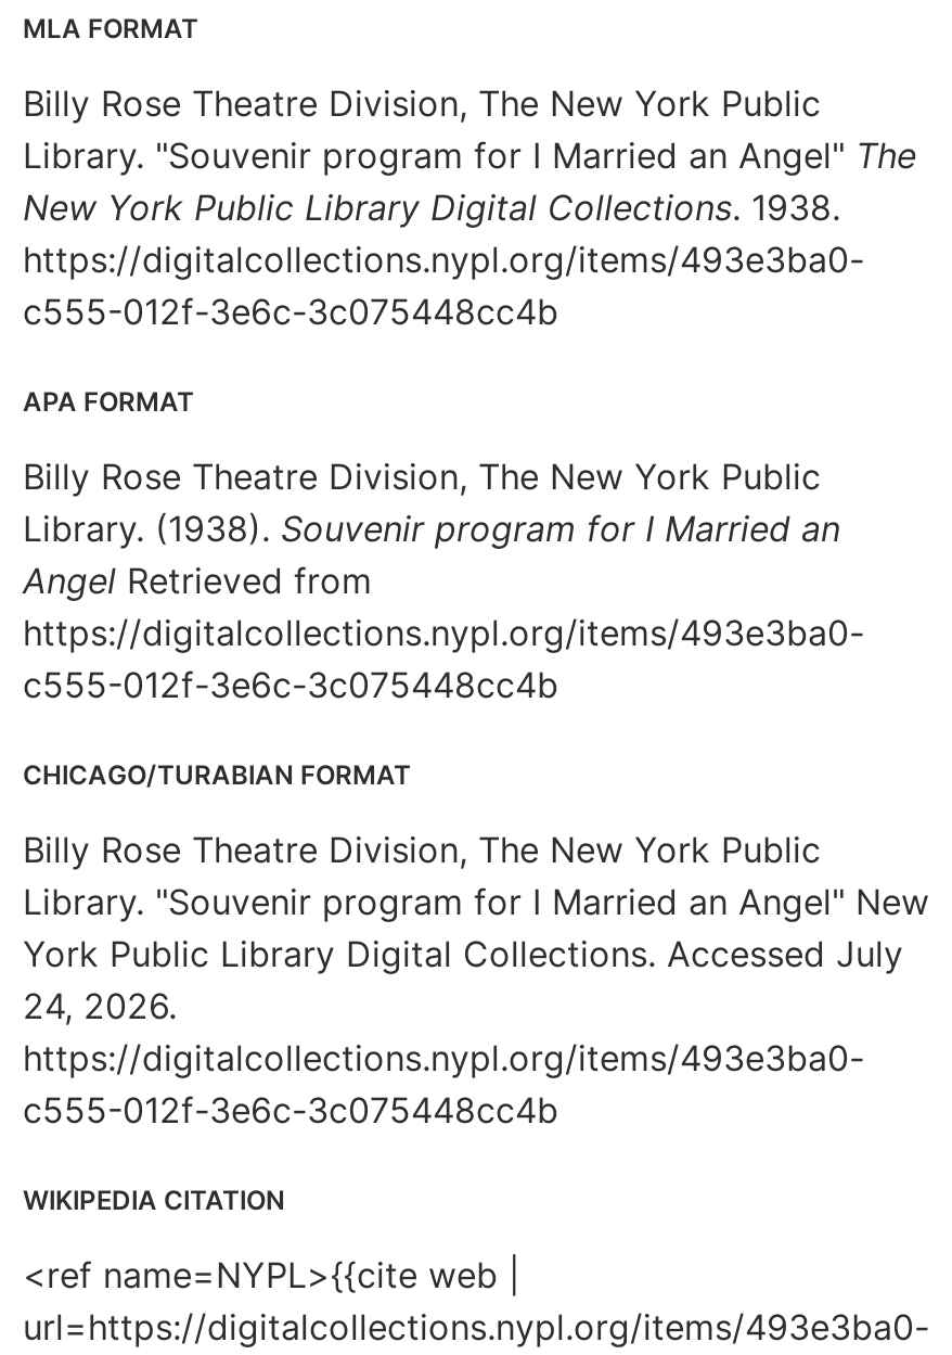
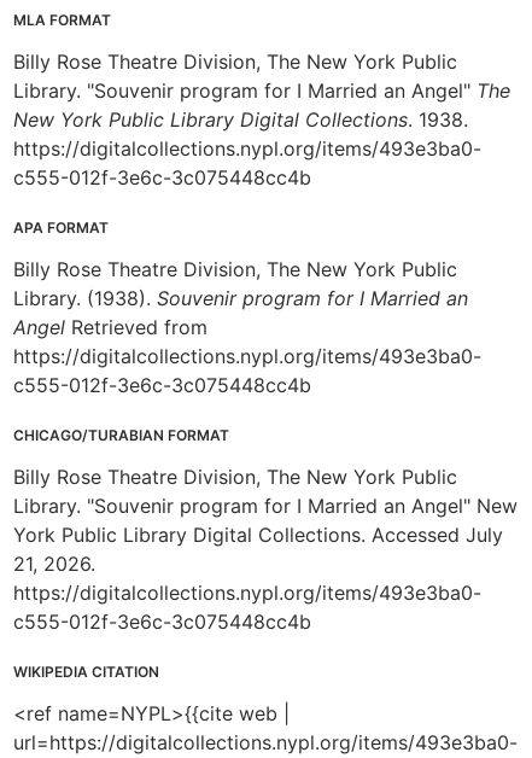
[23,984,177,1027] 24, 2026. -> [13,552,95,576] 21, 2026.

